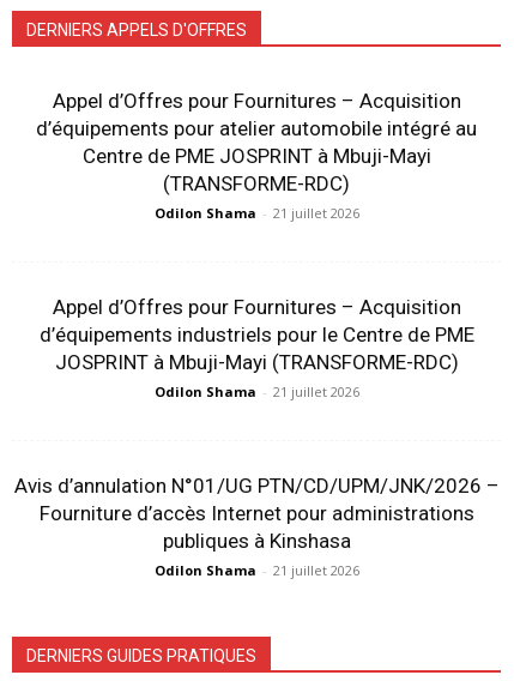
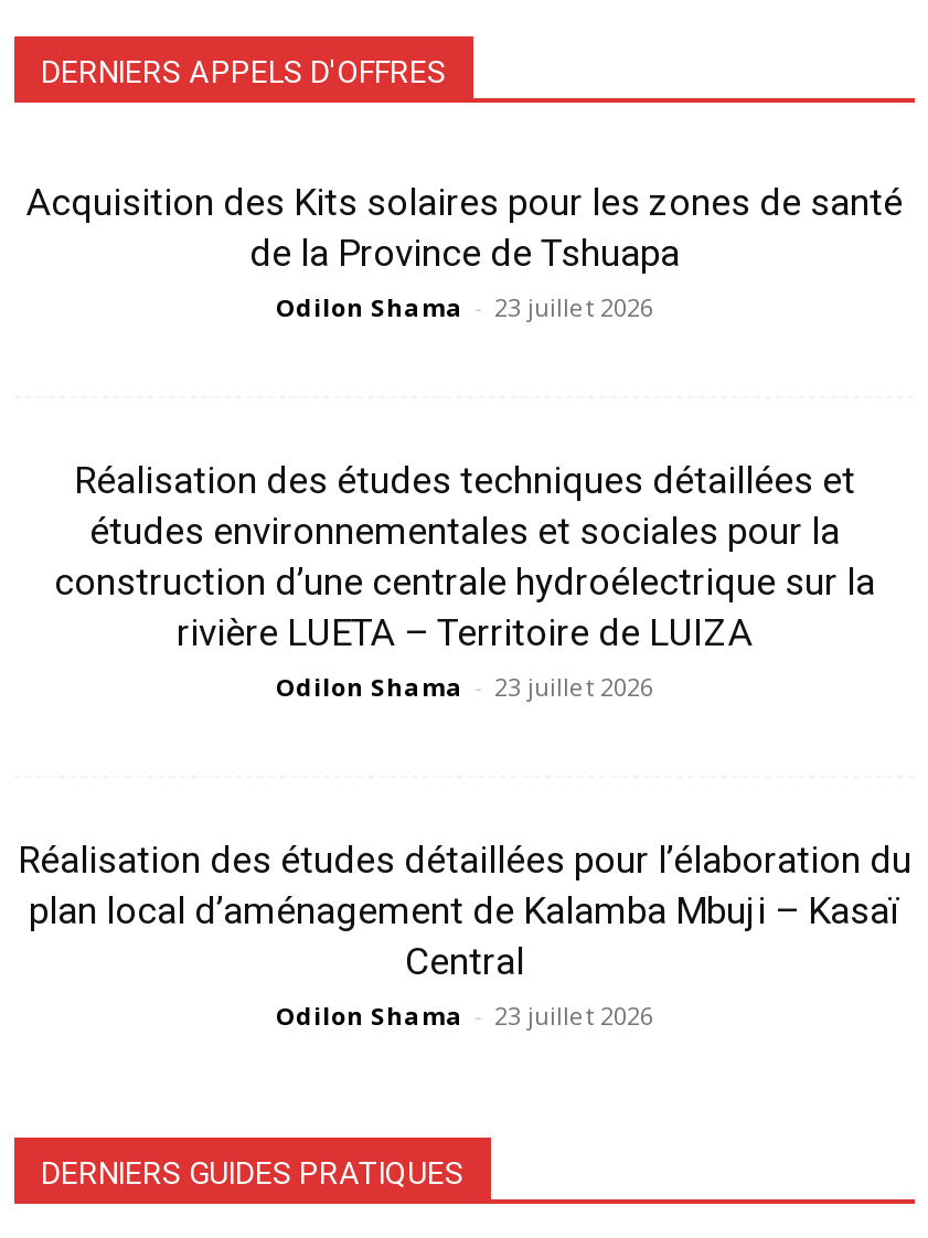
[36,88,477,221] Appel d’Offres pour Fournitures – Acquisition | d’équipements pour atelier automobile intégré au | Centre de PME JOSPRINT à Mbuji-Mayi | (TRANSFORME-RDC) | Odilon Shama - 21 juillet 2026 -> [26,179,903,322] Acquisition des Kits solaires pour les zones de santé | de la Province de Tshuapa | Odilon Shama - 23 juillet 2026
[39,294,474,400] Appel d’Offres pour Fournitures – Acquisition | d’équipements industriels pour le Centre de PME | JOSPRINT à Mbuji-Mayi (TRANSFORME-RDC) | Odilon Shama - 21 juillet 2026 -> [54,457,875,702] Réalisation des études techniques détaillées et | études environnementales et sociales pour la | construction d’une centrale hydroélectrique sur la | rivière LUETA – Territoire de LUIZA | Odilon Shama - 23 juillet 2026
[14,473,499,579] Avis d’annulation N°01/UG PTN/CD/UPM/JNK/2026 – | Fourniture d’accès Internet pour administrations | publiques à Kinshasa | Odilon Shama - 21 juillet 2026 -> [18,837,911,1031] Réalisation des études détaillées pour l’élaboration du | plan local d’aménagement de Kalamba Mbuji – Kasaï | Central | Odilon Shama - 23 juillet 2026

